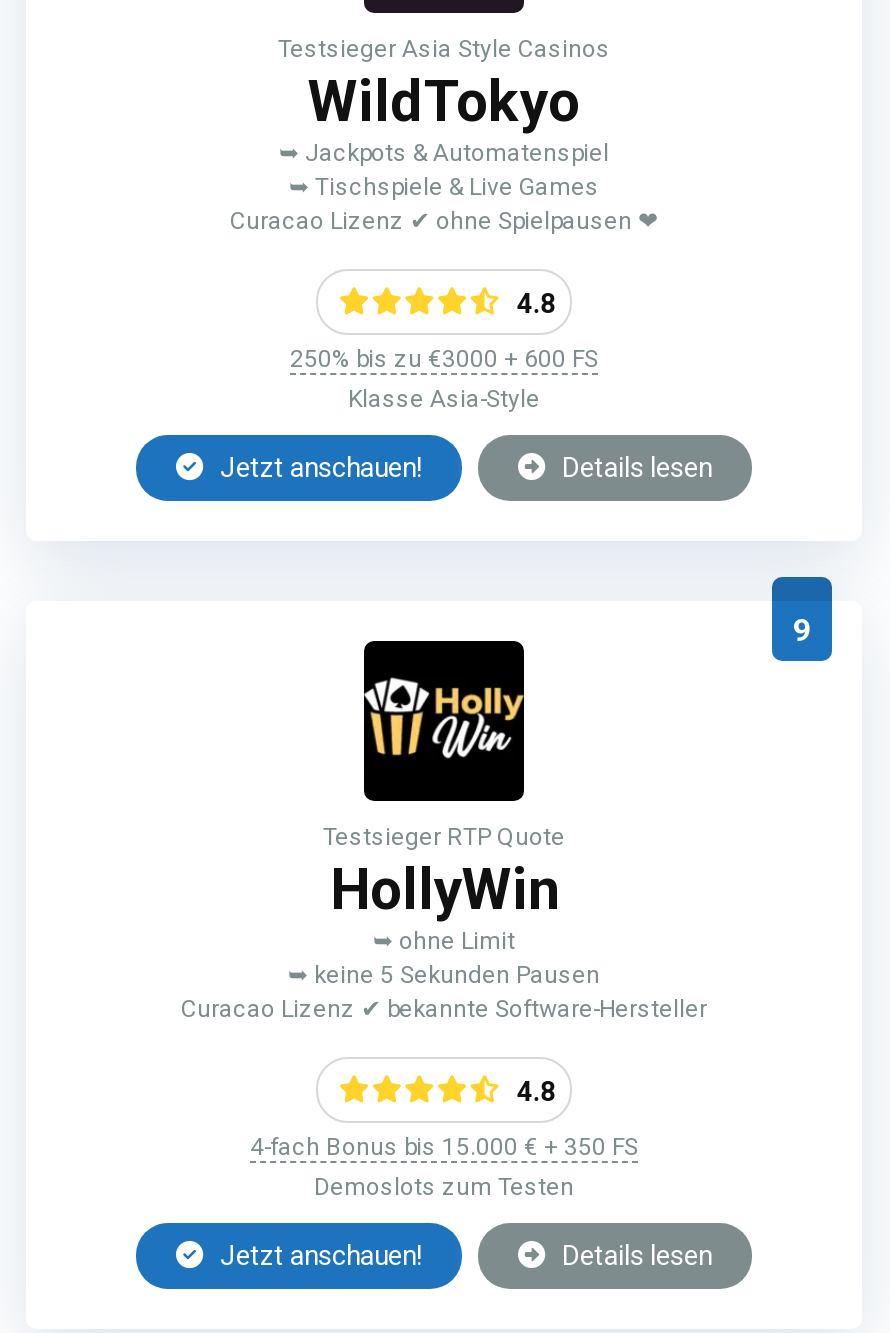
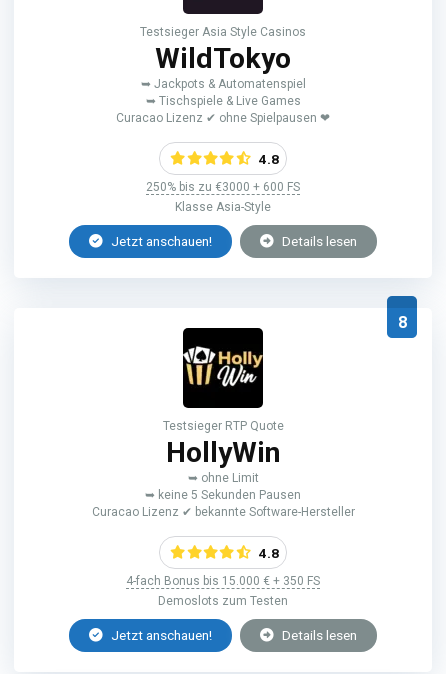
[793,611,811,649] 9 -> [397,313,406,332] 8

